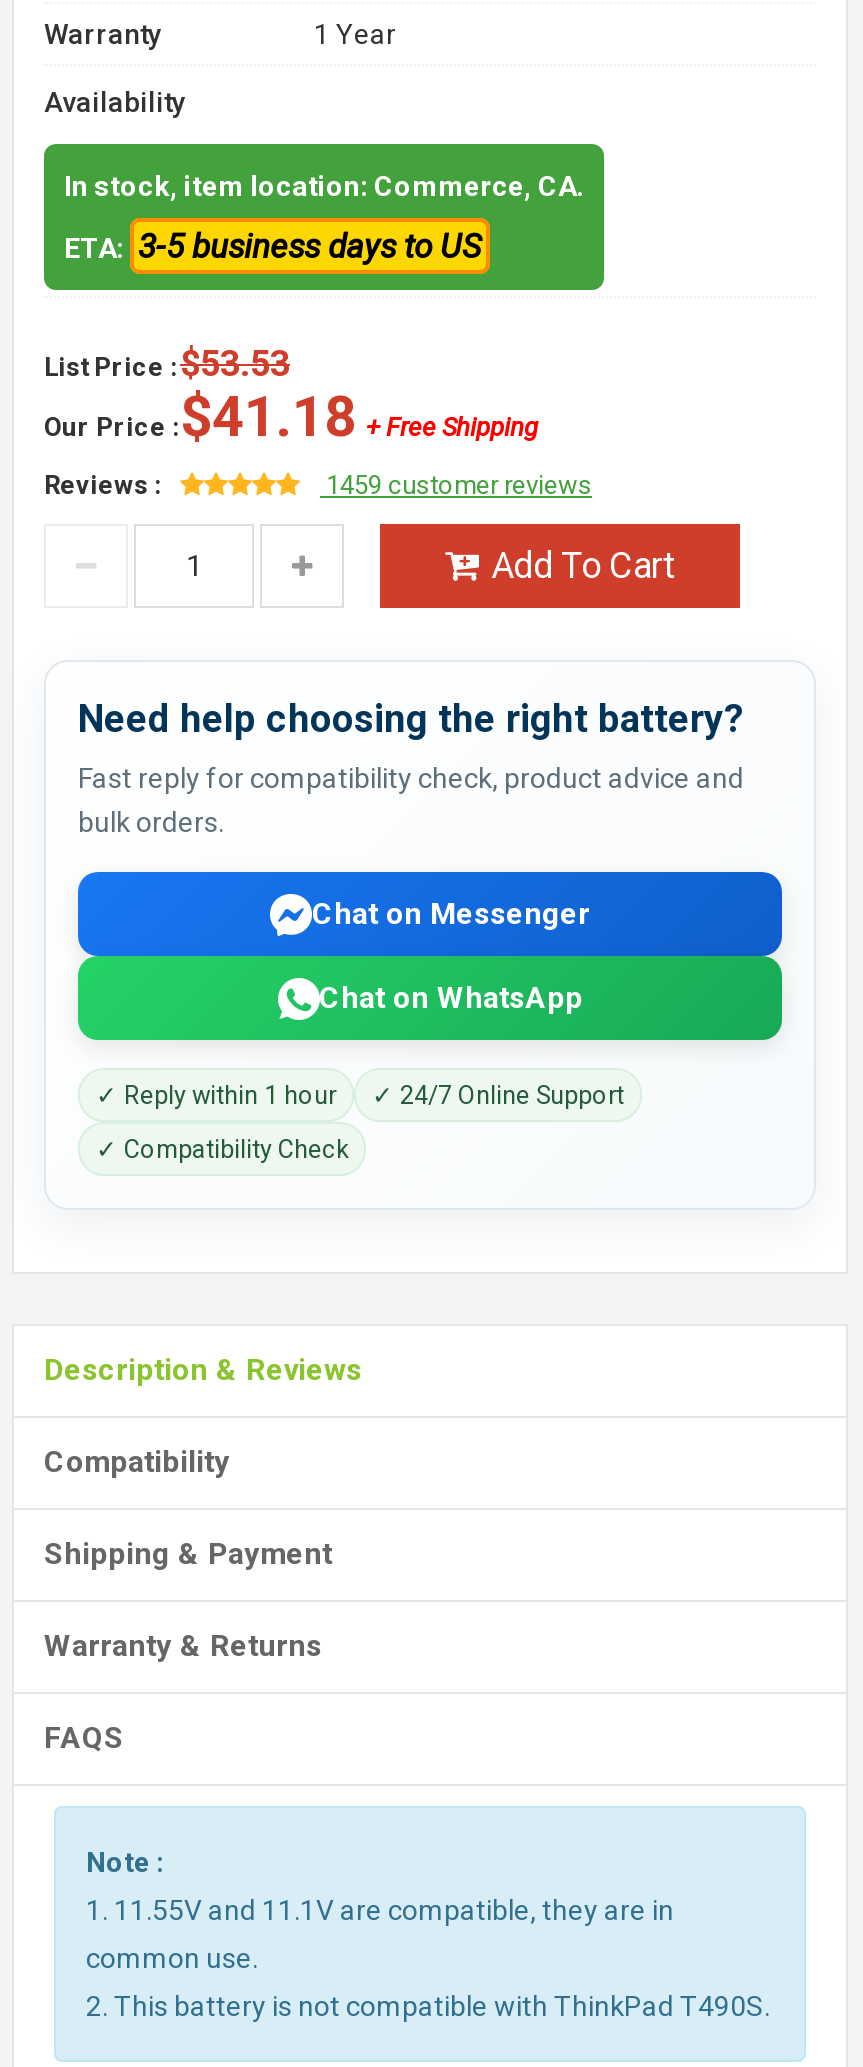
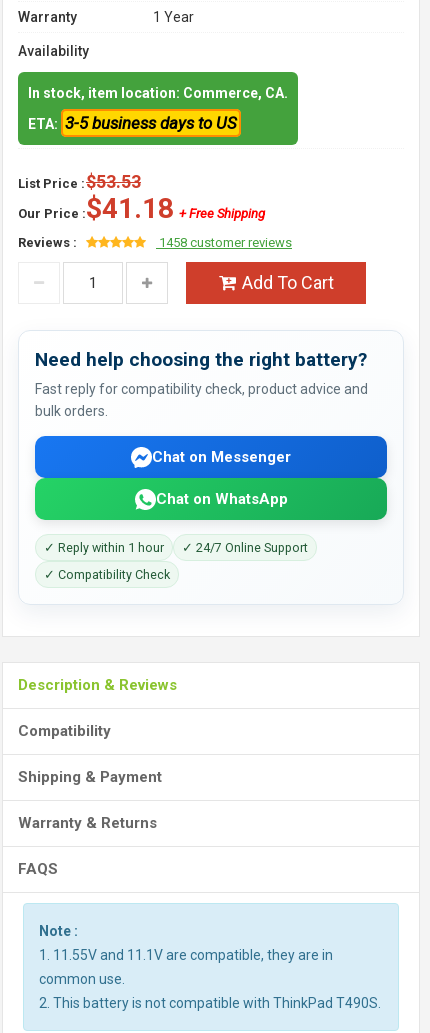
[320,470,592,500] 1459 customer reviews -> [156,235,292,250] 1458 customer reviews

